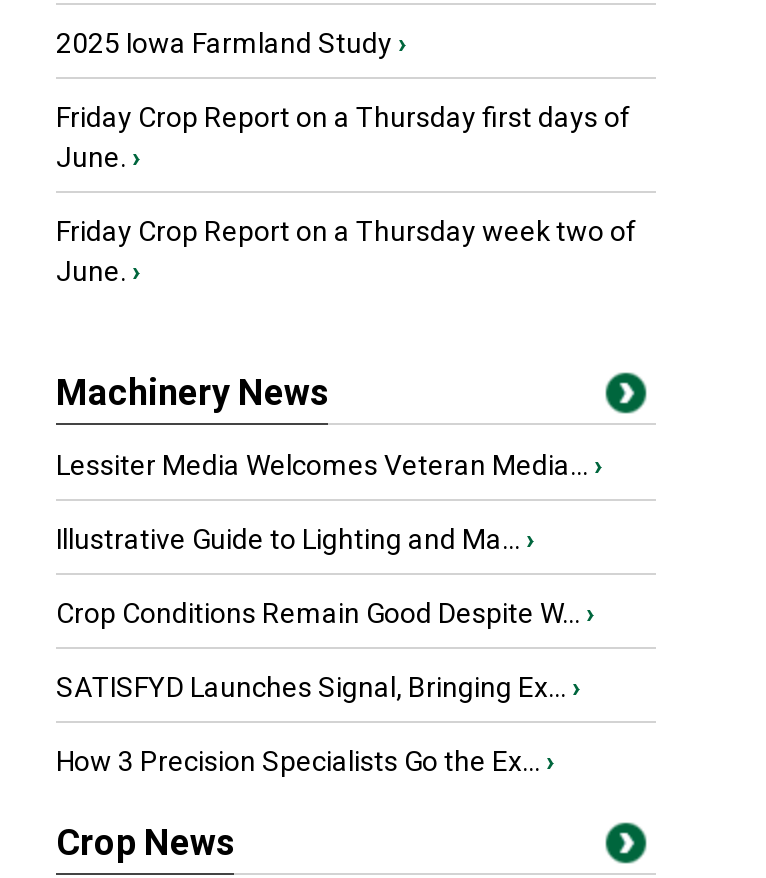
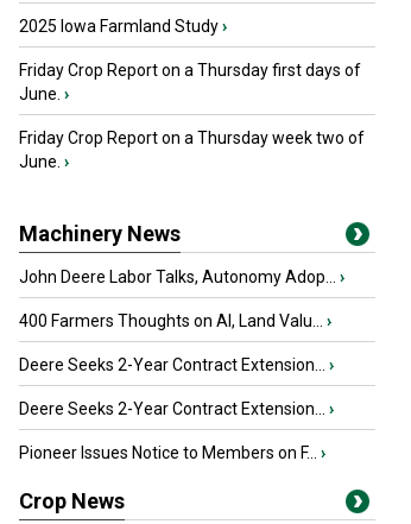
[56,449,602,481] Lessiter Media Welcomes Veteran Media... › -> [19,267,344,286] John Deere Labor Talks, Autonomy Adop... ›
[56,523,534,555] Illustrative Guide to Lighting and Ma... › -> [19,311,331,330] 400 Farmers Thoughts on AI, Land Valu... ›
[56,597,594,629] Crop Conditions Remain Good Despite W... › -> [19,355,334,374] Deere Seeks 2-Year Contract Extension... ›
[56,671,580,703] SATISFYD Launches Signal, Bringing Ex... › -> [19,399,334,418] Deere Seeks 2-Year Contract Extension... ›
[56,745,554,777] How 3 Precision Specialists Go the Ex... › -> [19,443,325,462] Pioneer Issues Notice to Members on F... ›

